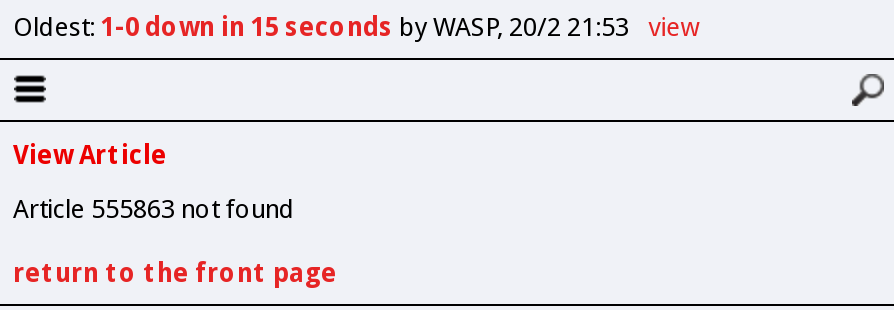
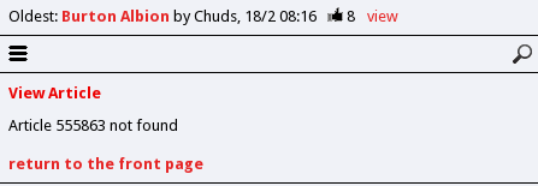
[13,11,629,41] Oldest: 1-0 down in 15 seconds by WASP 20/2 21:53 -> [8,7,355,25] Oldest: Burton Albion by Chuds 18/2 08:16 | 8

